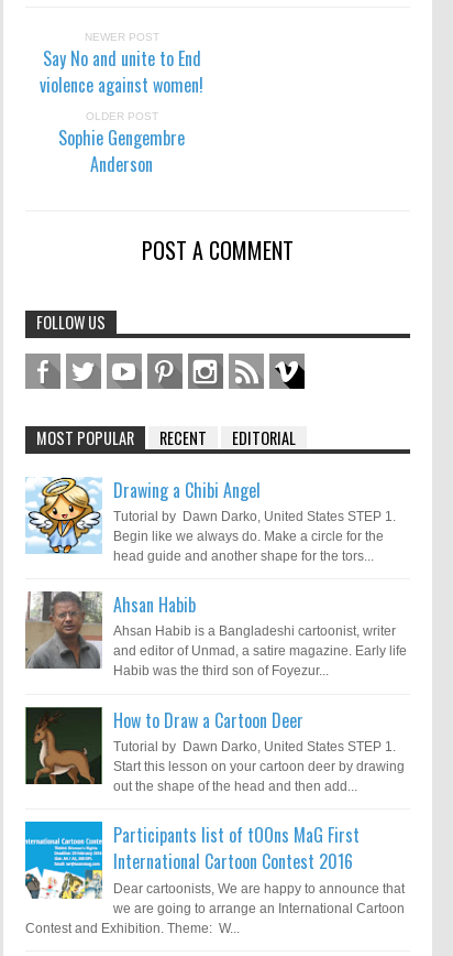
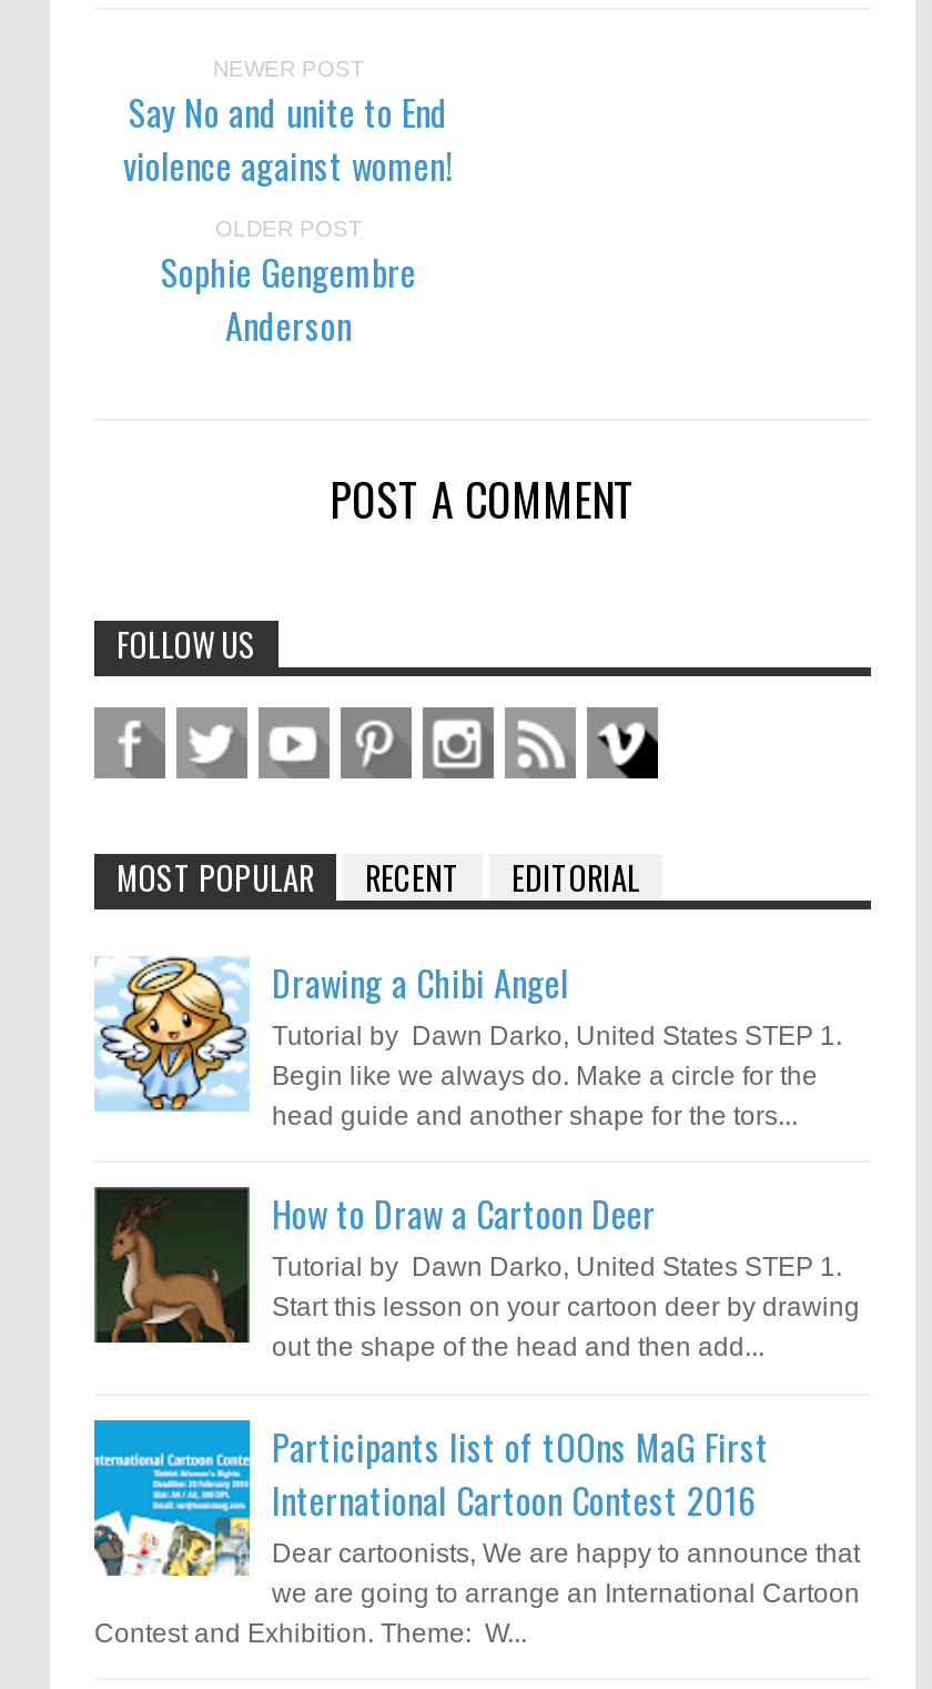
[25,591,410,679] [image] | Ahsan Habib | Ahsan Habib is a Bangladeshi cartoonist, writer | and editor of Unmad, a satire magazine. Early life | Habib was the third son of Foyezur... -> none

